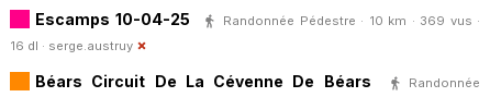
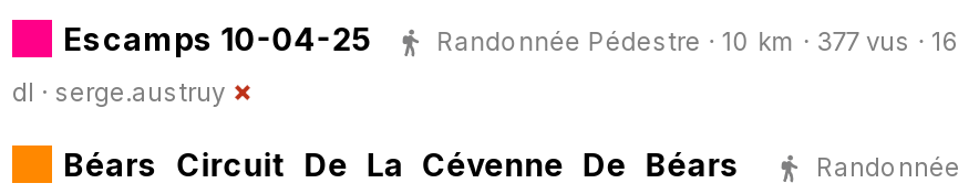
[223,13,480,28] Randonnée Pédestre · 10 km · 369 vus · -> [437,26,960,56] Randonnée Pédestre · 10 km · 377 vus · 16
[10,38,133,54] 16 dl · serge.austruy -> [12,77,225,108] dl · serge.austruy

